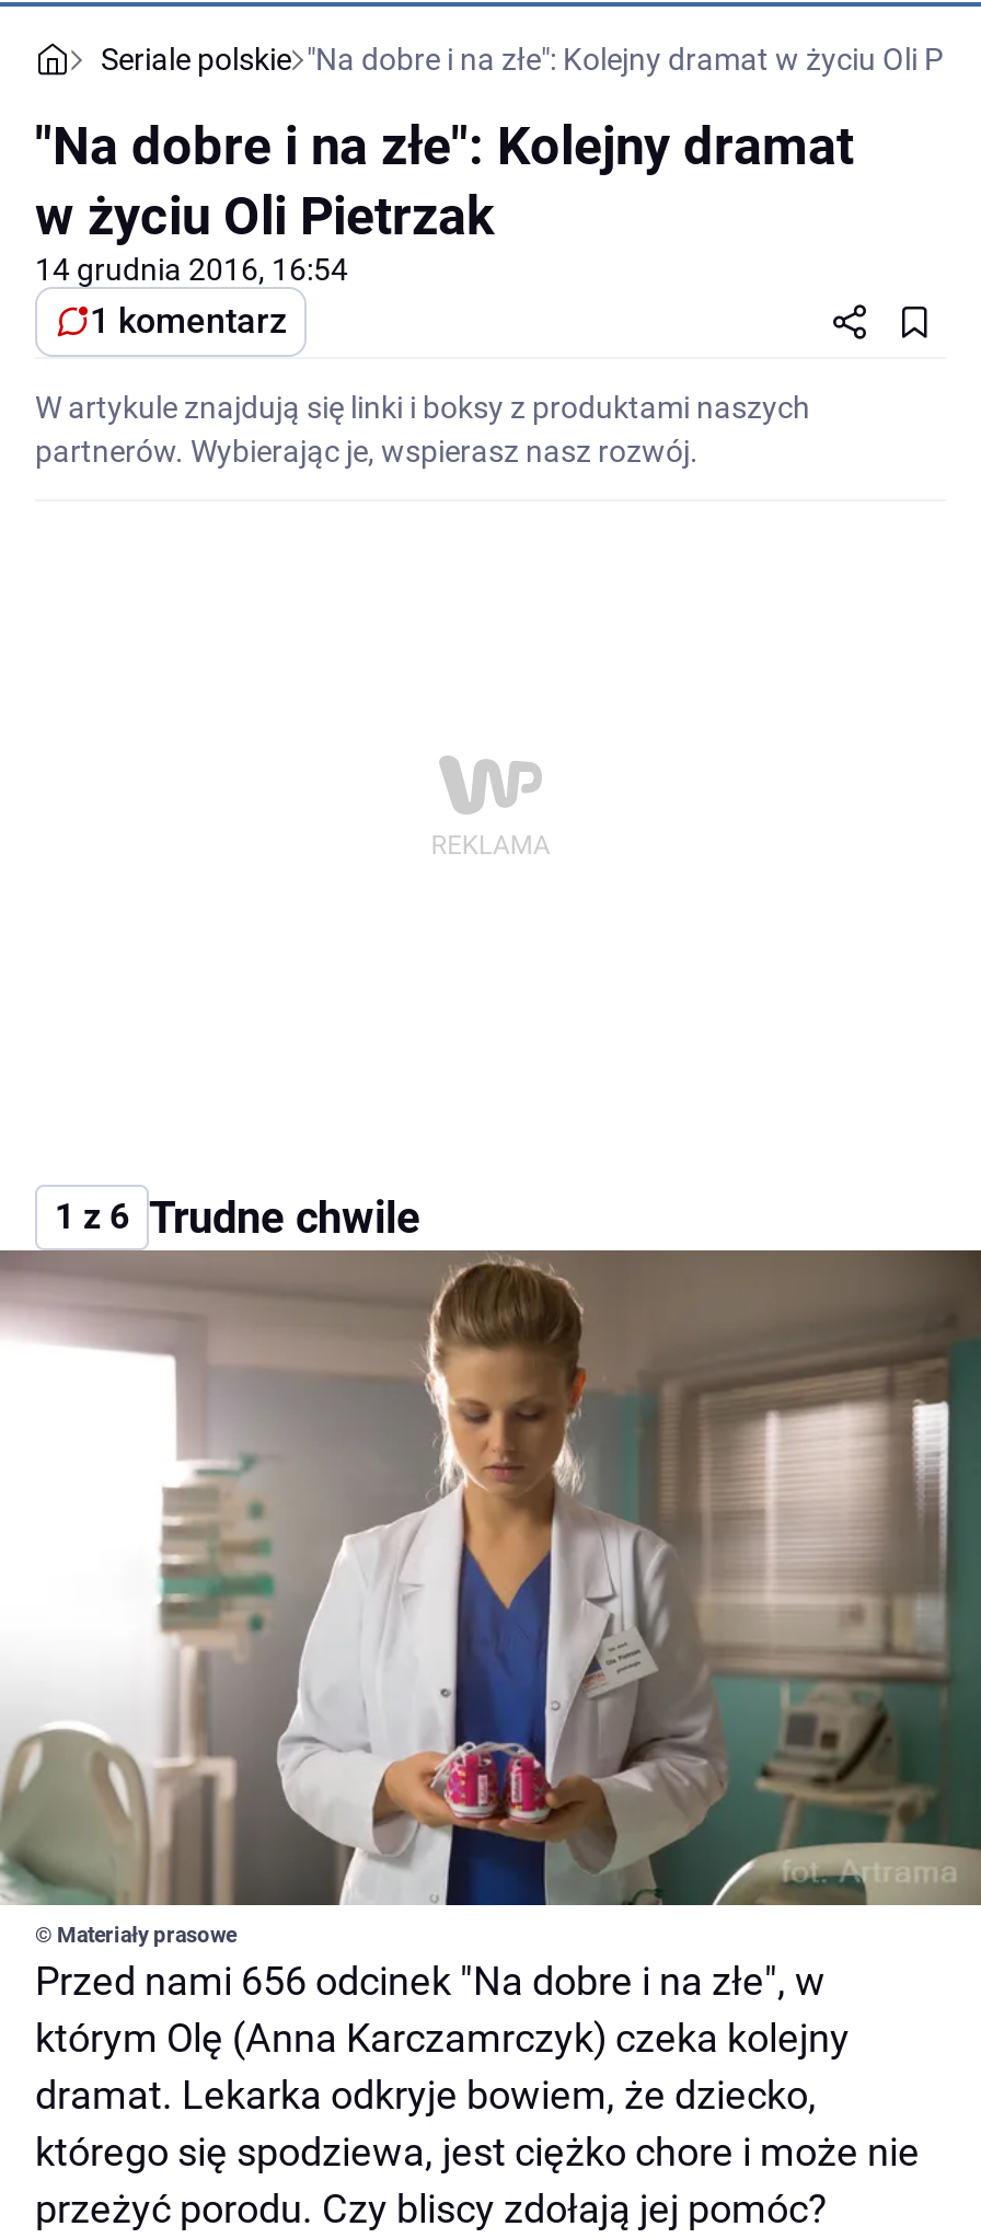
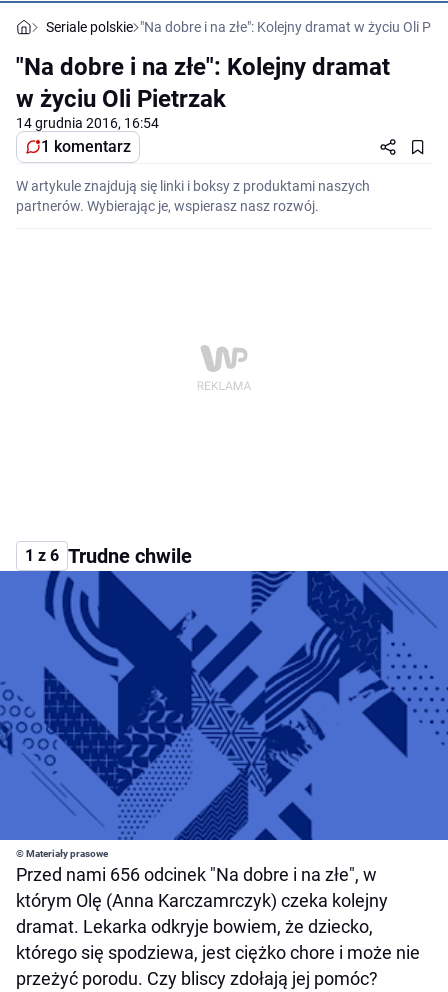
[7,1248,974,1907] [image] -> [3,570,445,841] [image]

